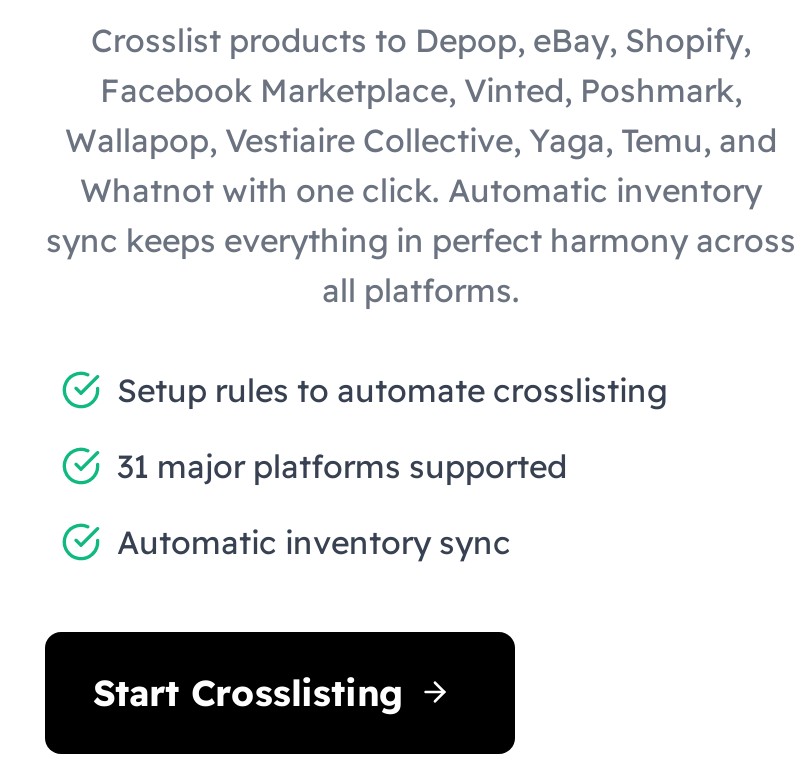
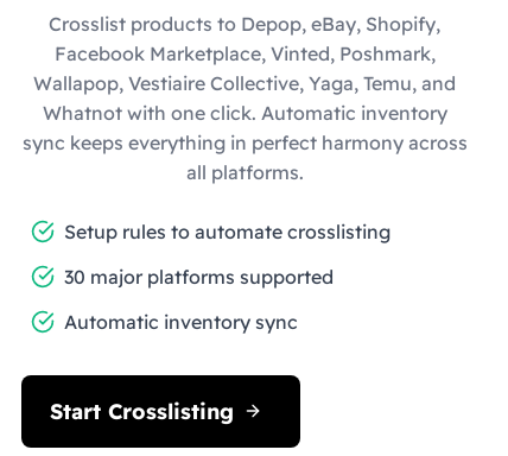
[117,445,567,485] 31 major platforms supported -> [64,264,334,288] 30 major platforms supported

